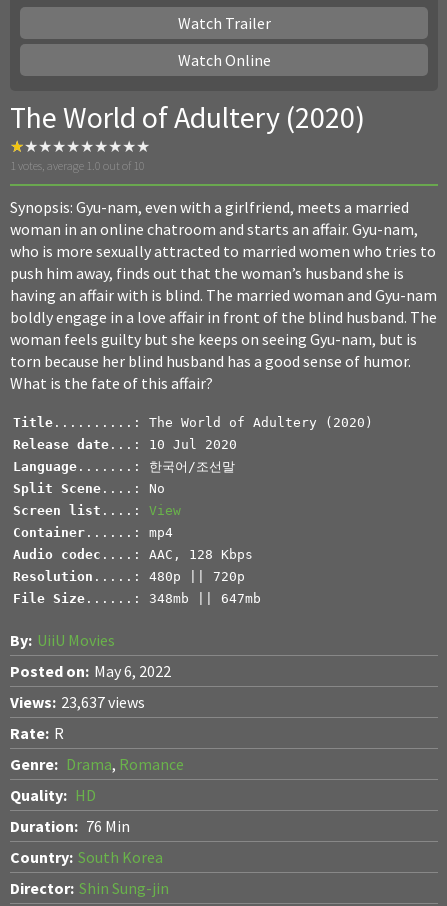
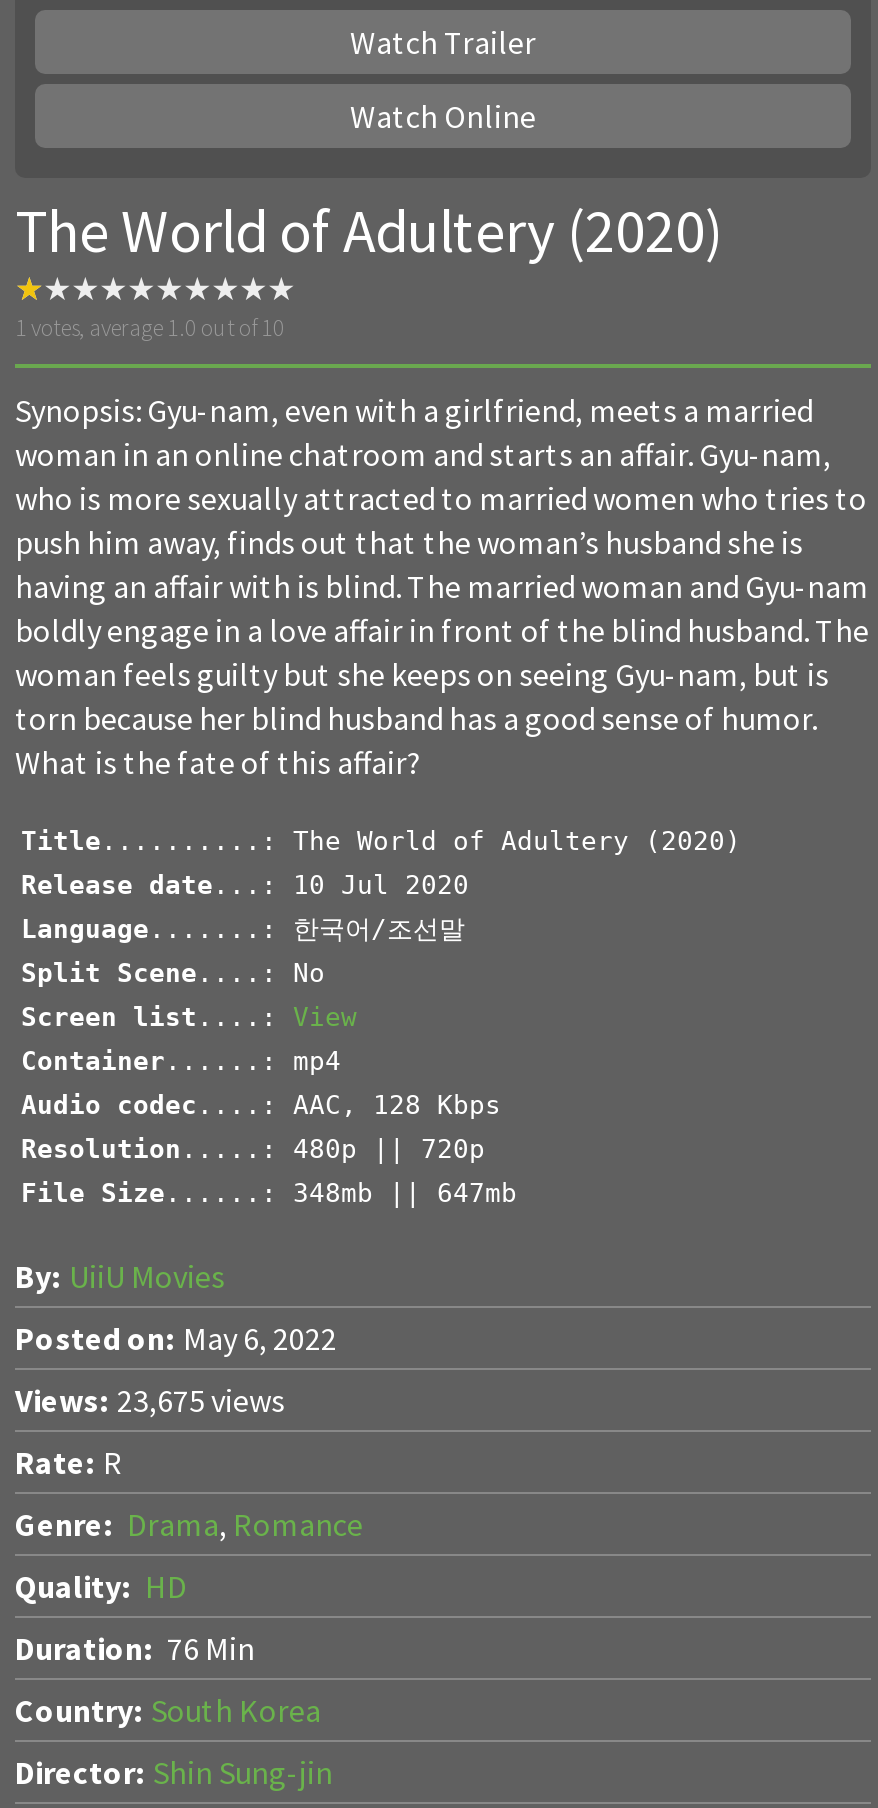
[10,692,145,712] Views: 23,637 views -> [15,1380,285,1420] Views: 23,675 views

